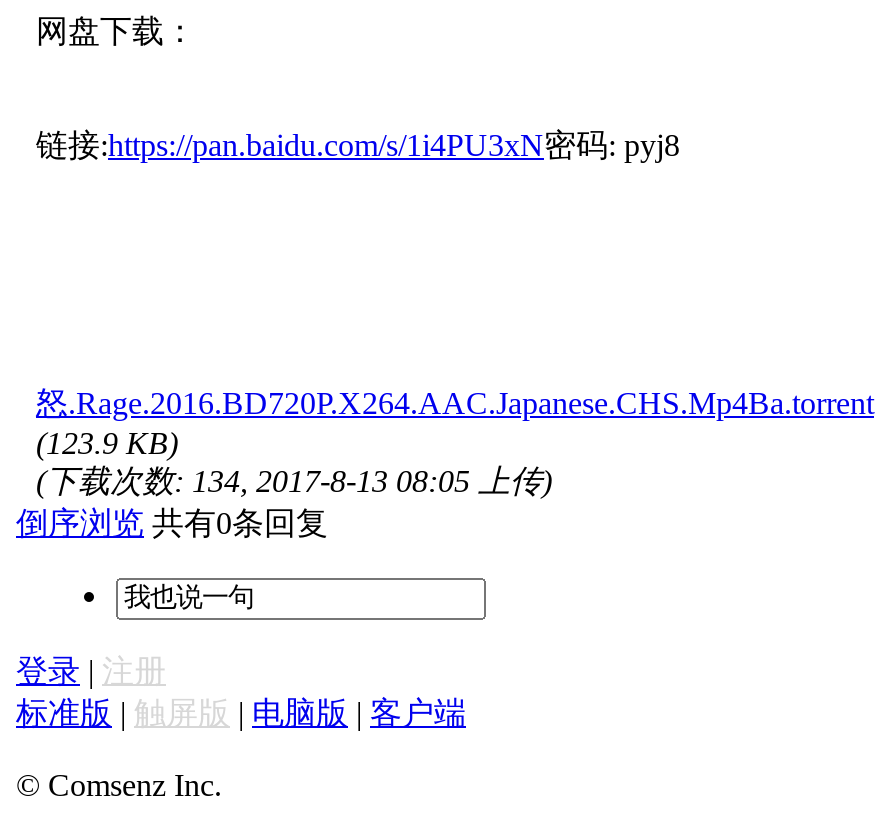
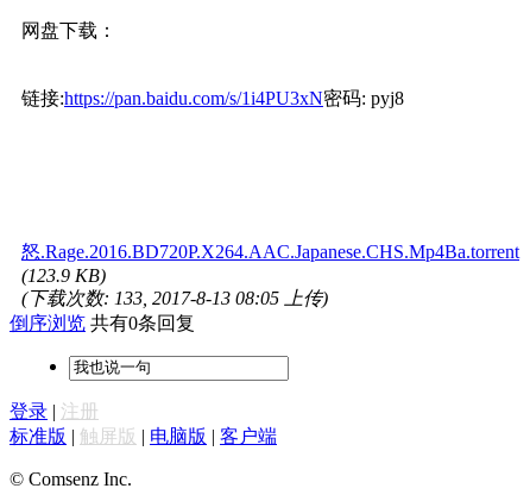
[36,464,552,498] (下载次数: 134, 2017-8-13 08:05 上传) -> [21,288,328,308] (下载次数: 133, 2017-8-13 08:05 上传)

